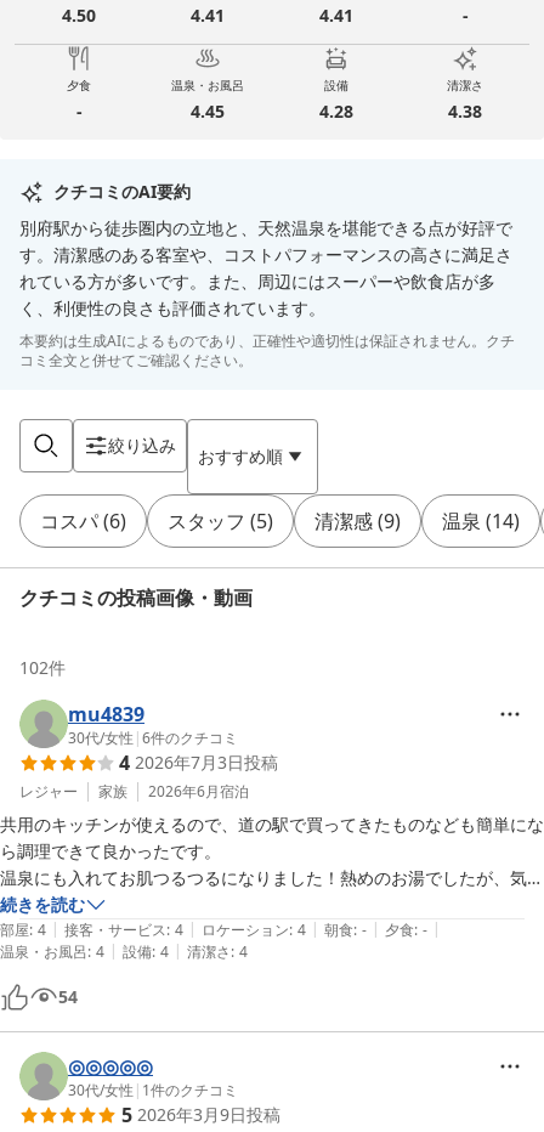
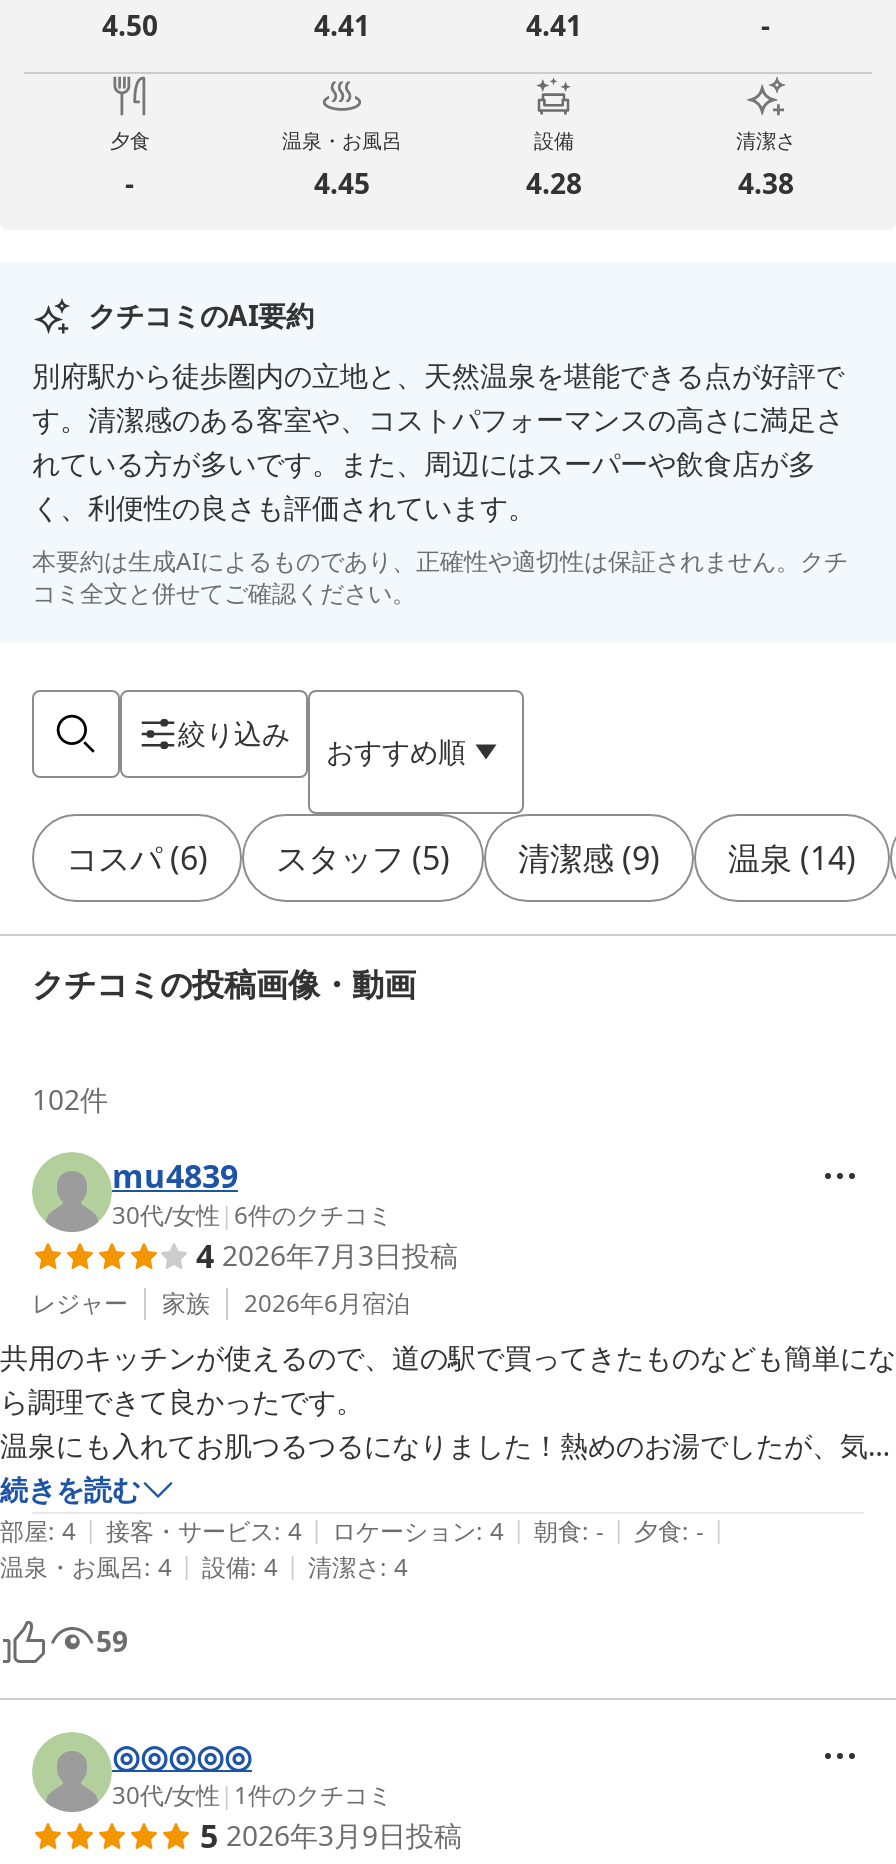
[58,985,78,1008] 54 -> [96,1622,128,1660] 59

